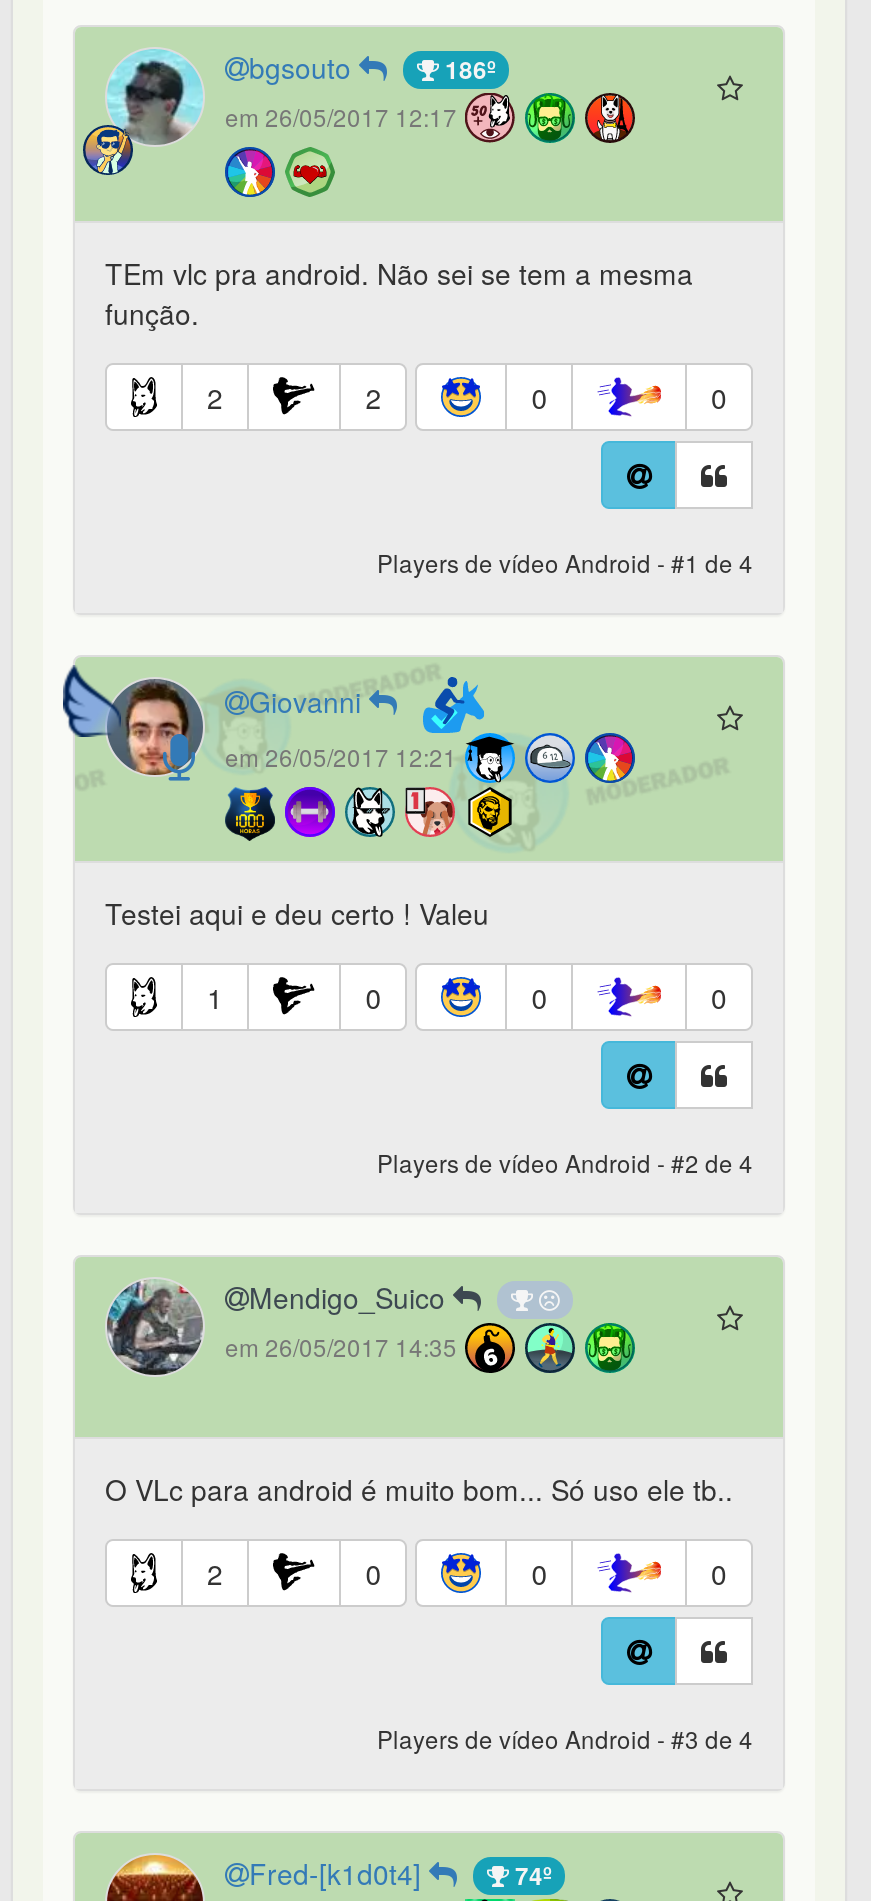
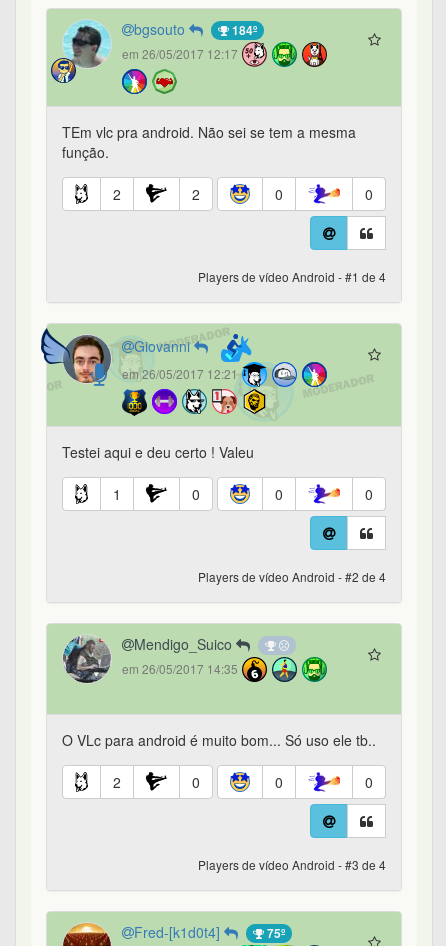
[439,51,495,87] 186º -> [229,21,257,39] 184º
[509,1857,551,1893] 74º -> [264,924,285,942] 75º

